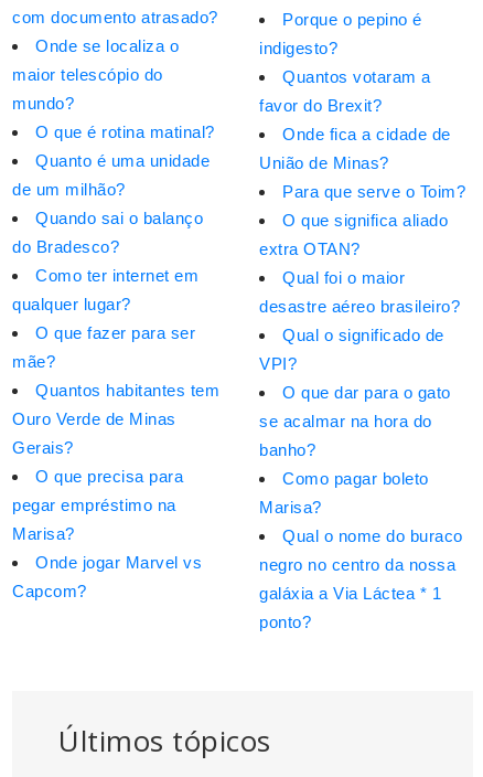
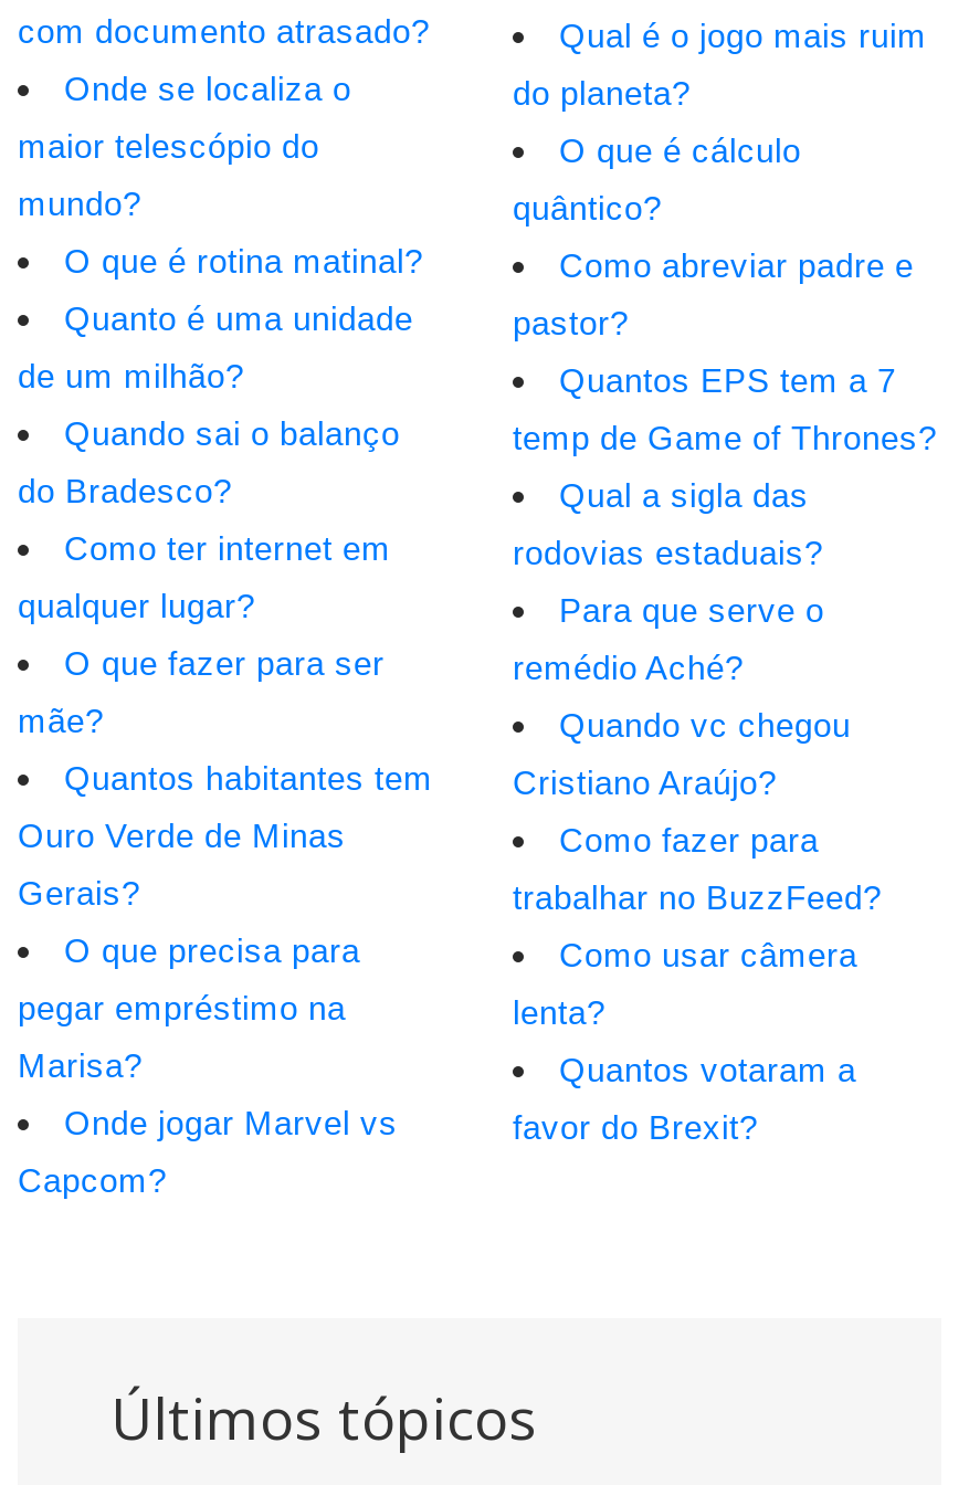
[259,10,422,58] Porque o pepino é | indigesto? -> [513,17,937,1031] Qual é o jogo mais ruim | do planeta? | O que é cálculo | quântico? | Como abreviar padre e | pastor? | Quantos EPS tem a 7 | temp de Game of Thrones? | Qual a sigla das | rodovias estaduais? | Para que serve o | remédio Aché? | Quando vc chegou | Cristiano Araújo? | Como fazer para | trabalhar no BuzzFeed? | Como usar câmera | lenta?
moved [259,68,431,115] -> [513,1051,856,1146]: Quantos votaram a | favor do Brexit?
[259,125,465,632] Onde fica a cidade de | União de Minas? | Para que serve o Toim? | O que significa aliado | extra OTAN? | Qual foi o maior | desastre aéreo brasileiro? | Qual o significado de | VPI? | O que dar para o gato | se acalmar na hora do | banho? | Como pagar boleto | Marisa? | Qual o nome do buraco | negro no centro da nossa | galáxia a Via Láctea * 1 | ponto? -> none

